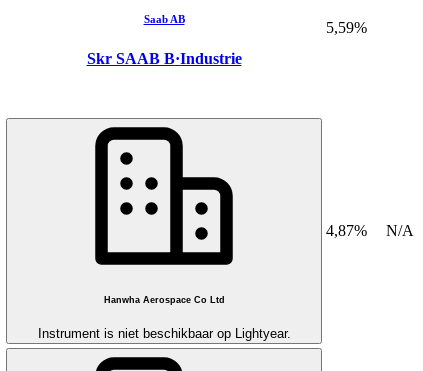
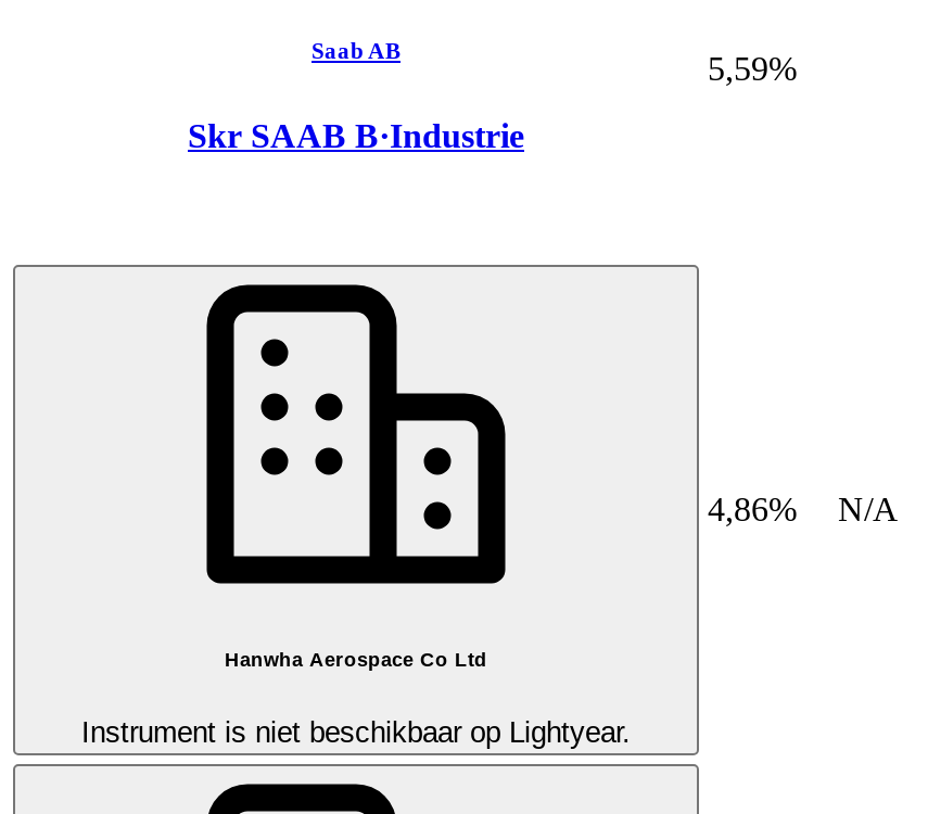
[326,222,414,239] 4,87% N/A -> [708,491,899,528] 4,86% N/A

